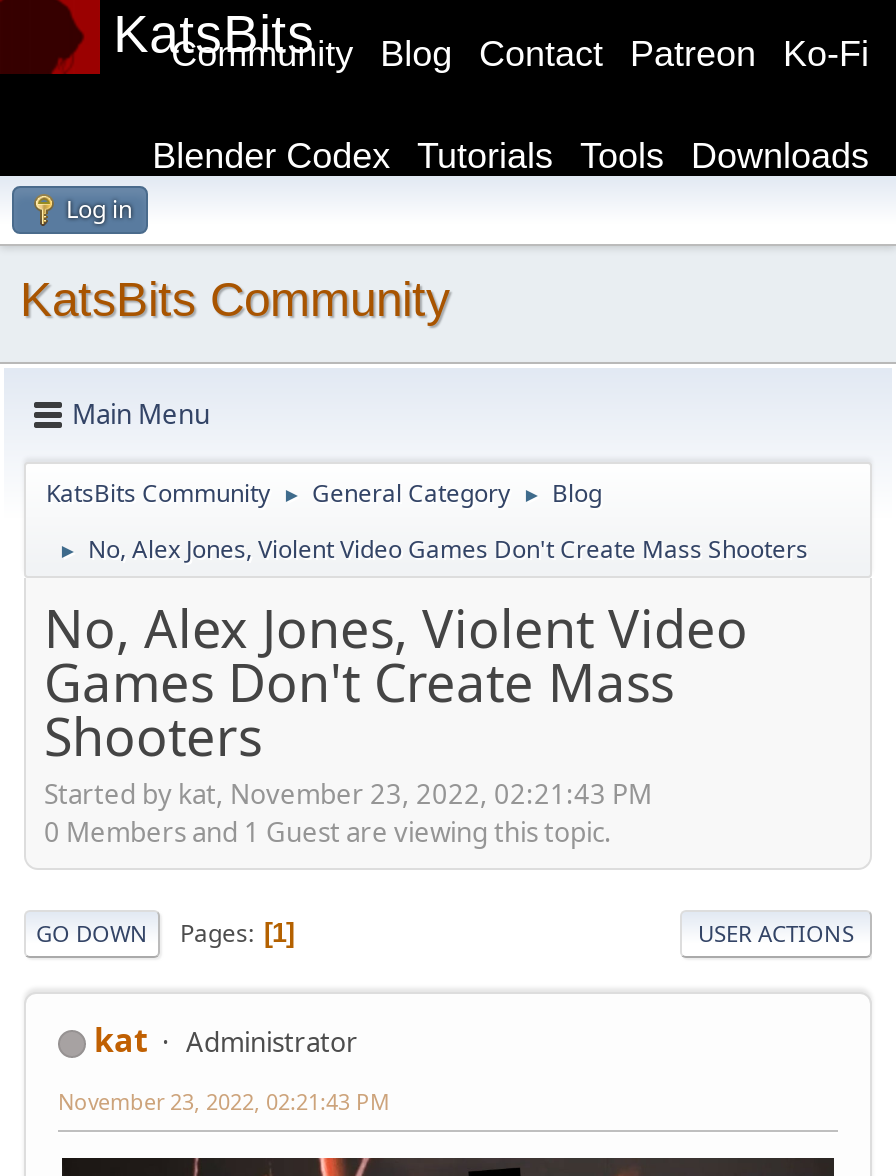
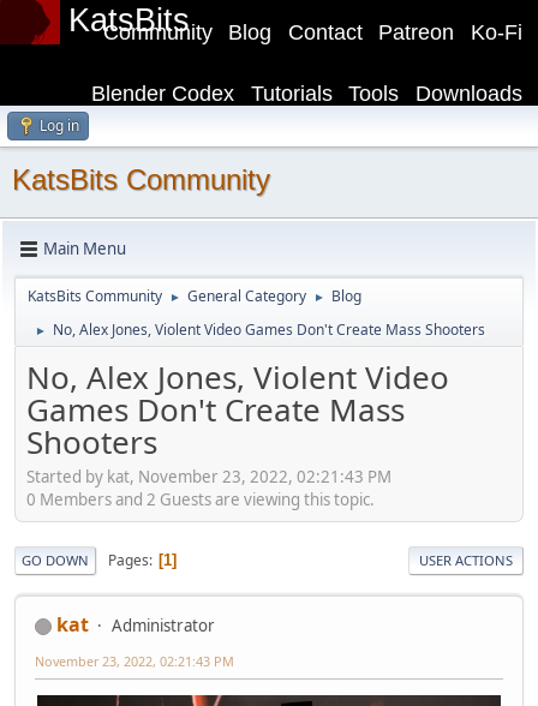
[44,814,612,850] 0 Members and 1 Guest are viewing this topic. -> [26,489,375,510] 0 Members and 2 Guests are viewing this topic.

